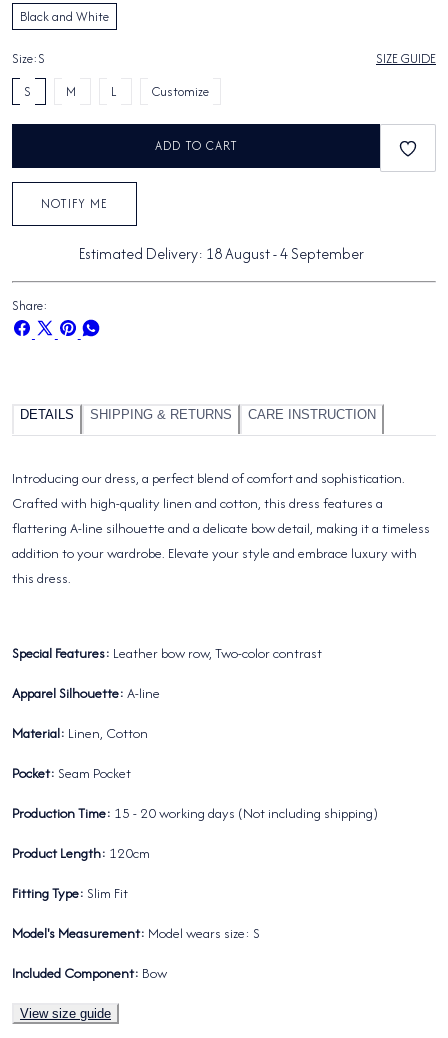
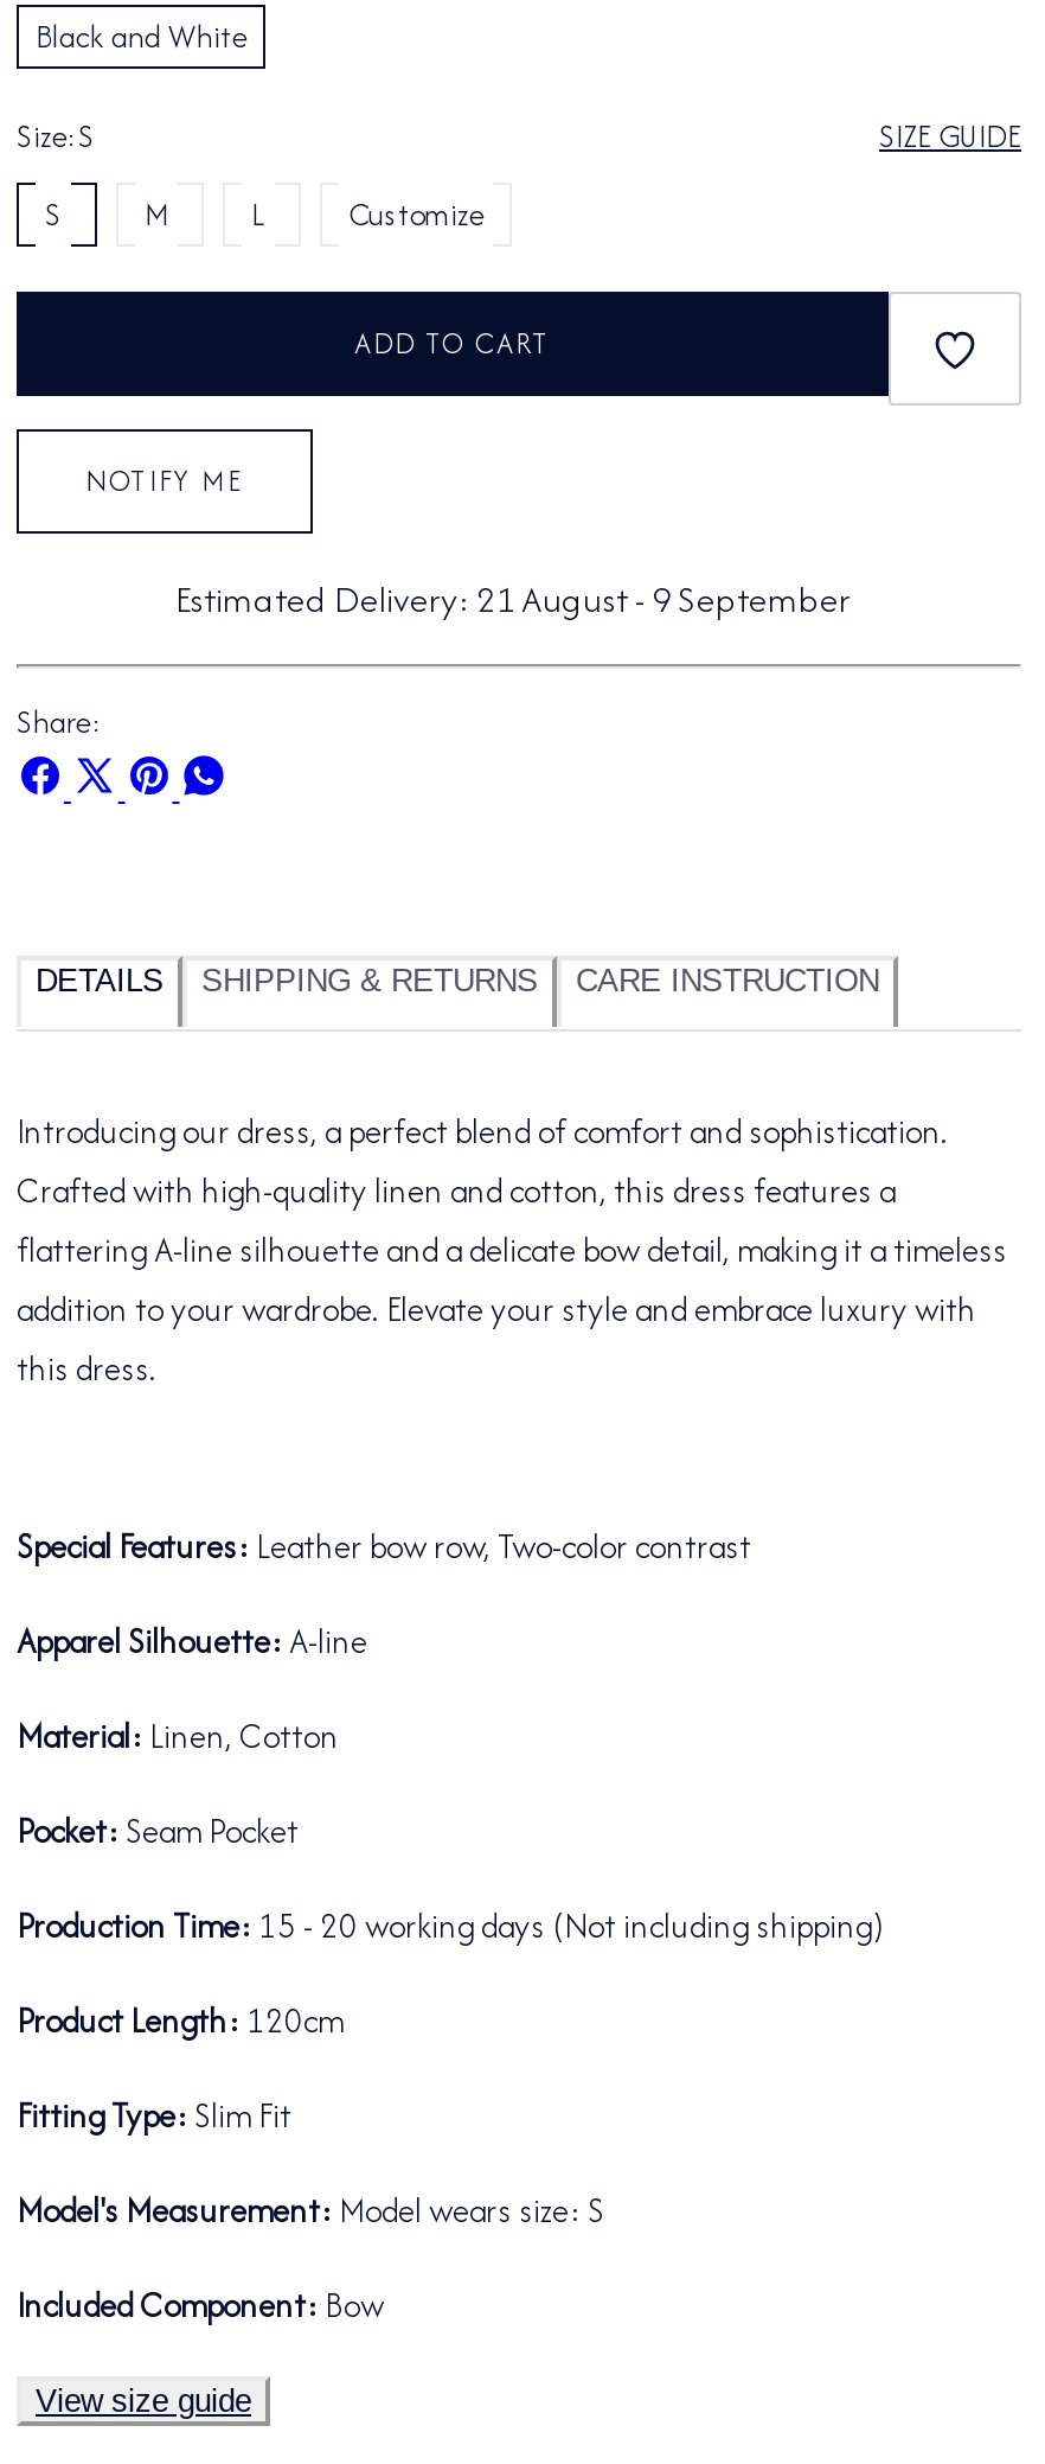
[79,243,364,264] Estimated Delivery: 18 August- 4 September -> [175,573,851,623] Estimated Delivery: 21 August- 9 September

